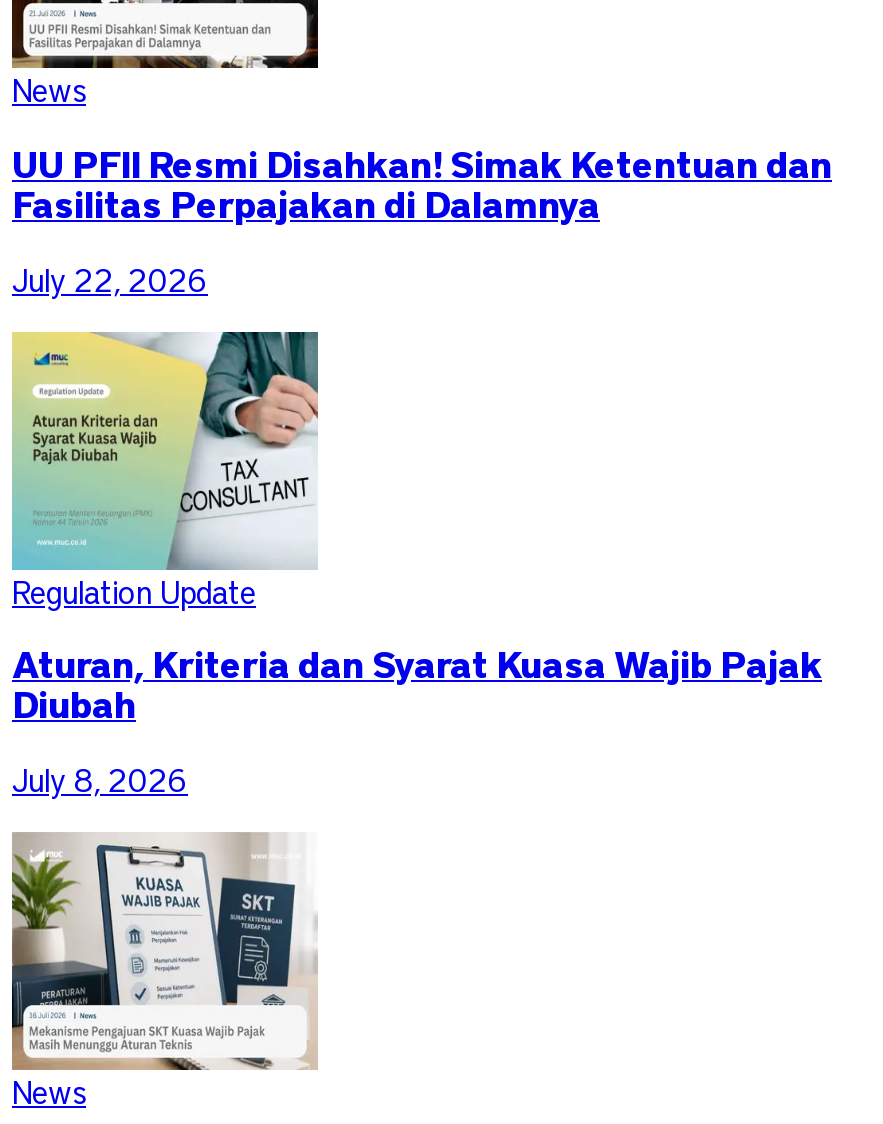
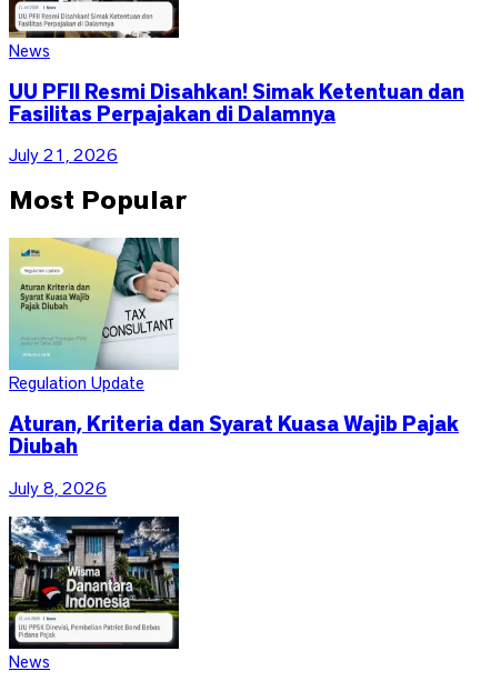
[12,265,208,297] July 22, 2026 -> [9,147,188,215] July 21, 2026 | Most Popular
[10,830,318,1072] [image] -> [8,515,180,650] [image]

